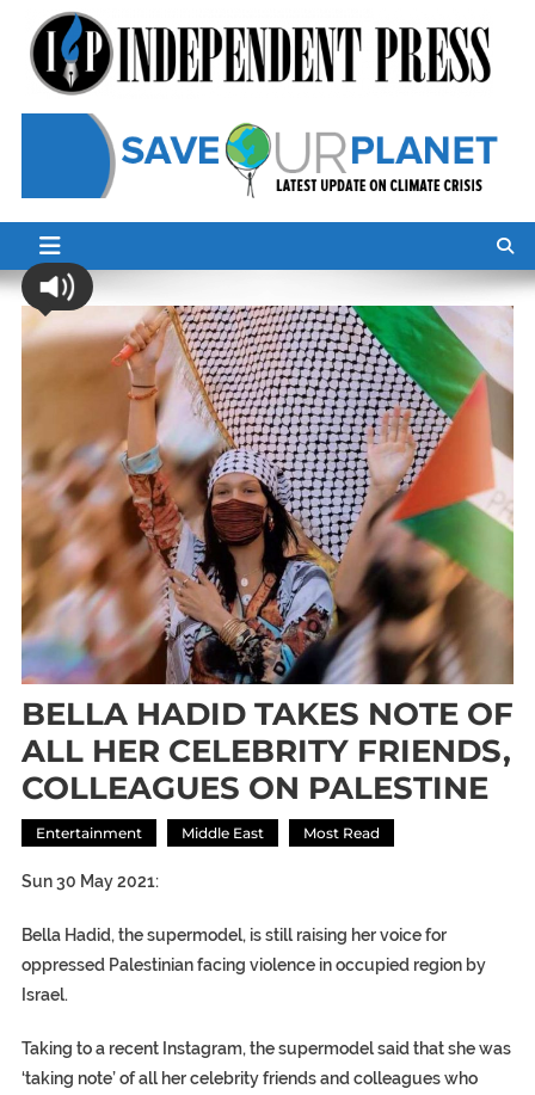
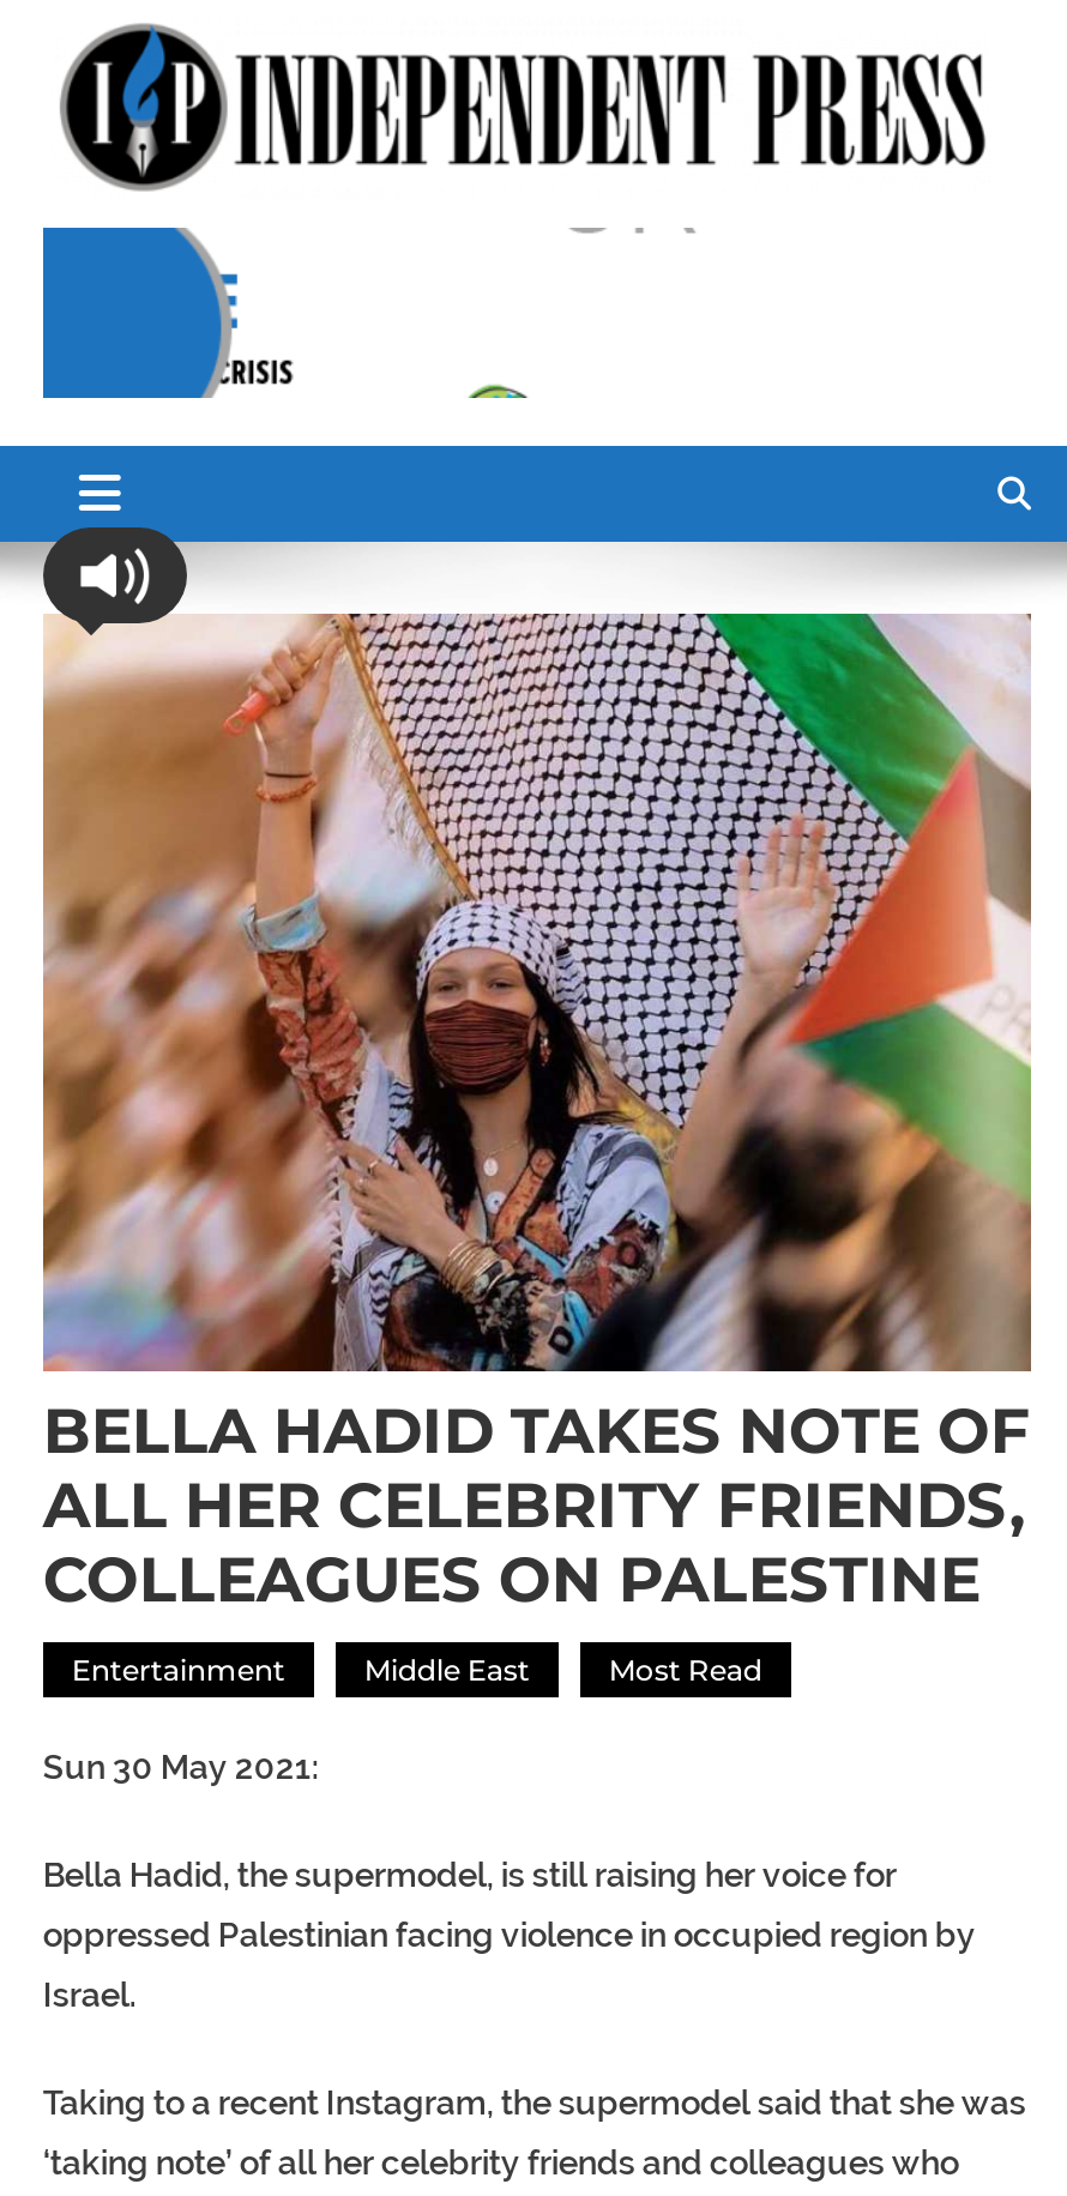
[110,115,499,198] [image] -> none

